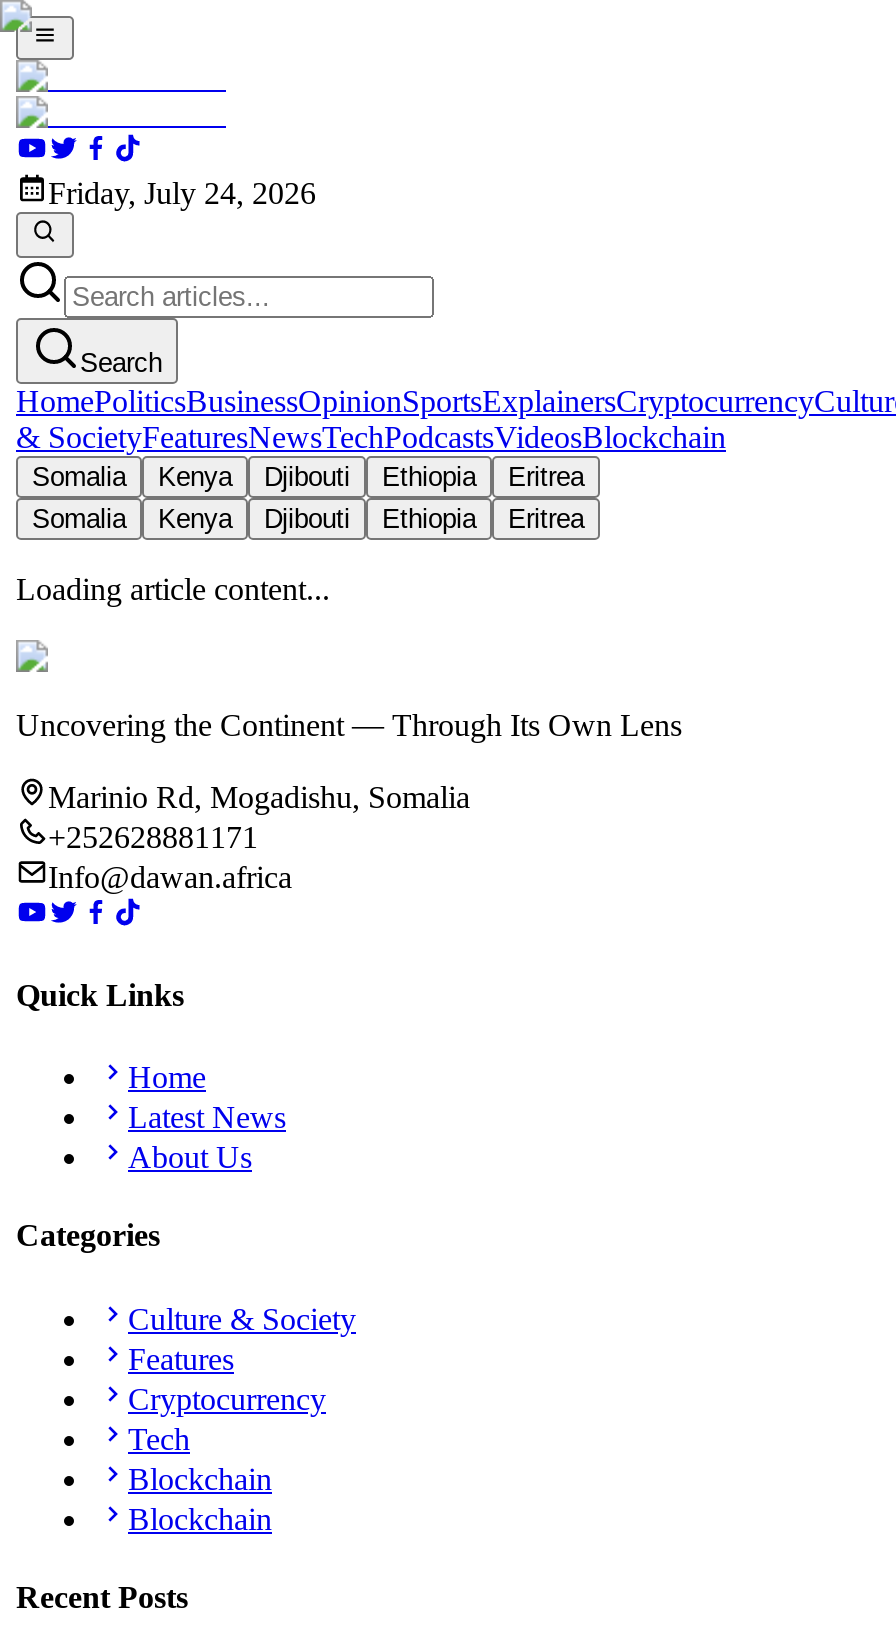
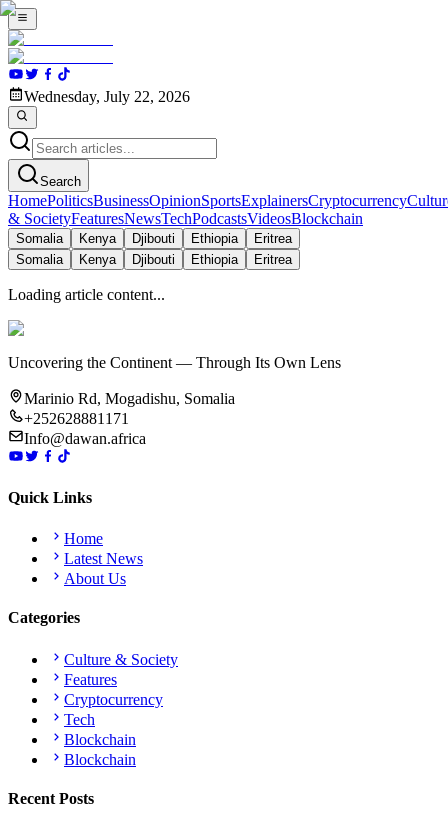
[48,177,316,211] Friday, July 24, 2026 -> [24,88,190,105] Wednesday, July 22, 2026

